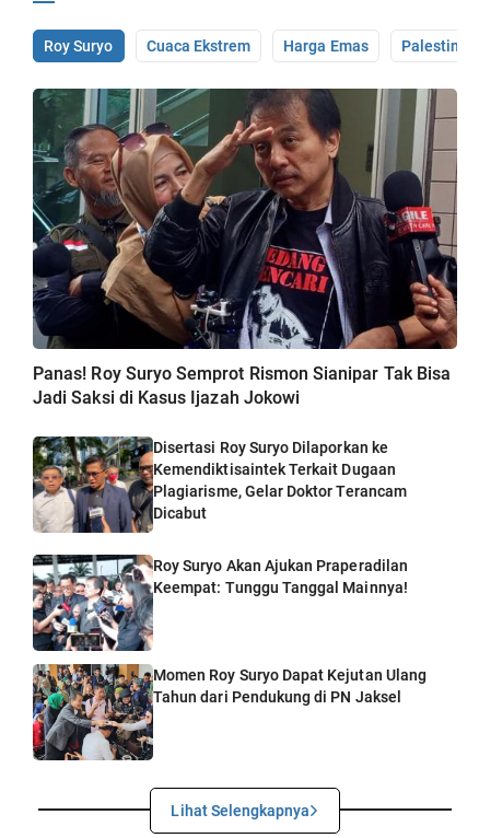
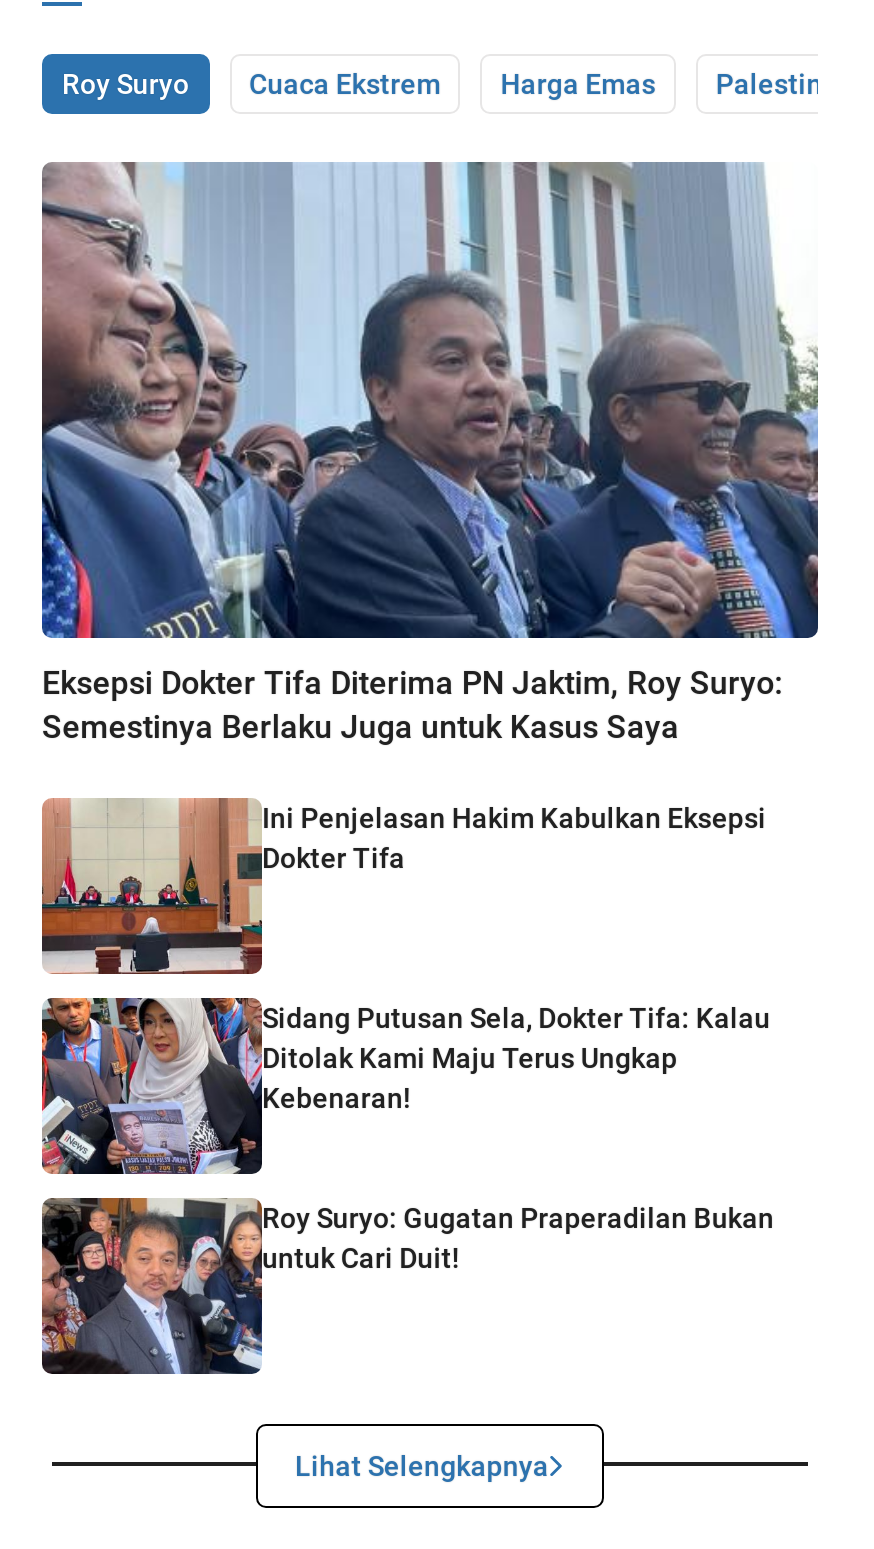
[32,88,458,408] [image] | Panas! Roy Suryo Semprot Rismon Sianipar Tak Bisa | Jadi Saksi di Kasus Ijazah Jokowi -> [40,160,820,747] [image] | Eksepsi Dokter Tifa Diterima PN Jaktim, Roy Suryo: | Semestinya Berlaku Juga untuk Kasus Saya
[32,435,407,534] [image] | Disertasi Roy Suryo Dilaporkan ke | Kemendiktisaintek Terkait Dugaan | Plagiarisme, Gelar Doktor Terancam | Dicabut -> [40,796,766,976] [image] | Ini Penjelasan Hakim Kabulkan Eksepsi | Dokter Tifa
[32,554,408,652] [image] | Roy Suryo Akan Ajukan Praperadilan | Keempat: Tunggu Tanggal Mainnya! -> [40,996,770,1176] [image] | Sidang Putusan Sela, Dokter Tifa: Kalau | Ditolak Kami Maju Terus Ungkap | Kebenaran!
[32,663,427,761] [image] | Momen Roy Suryo Dapat Kejutan Ulang | Tahun dari Pendukung di PN Jaksel -> [40,1196,774,1374] [image] | Roy Suryo: Gugatan Praperadilan Bukan | untuk Cari Duit!

